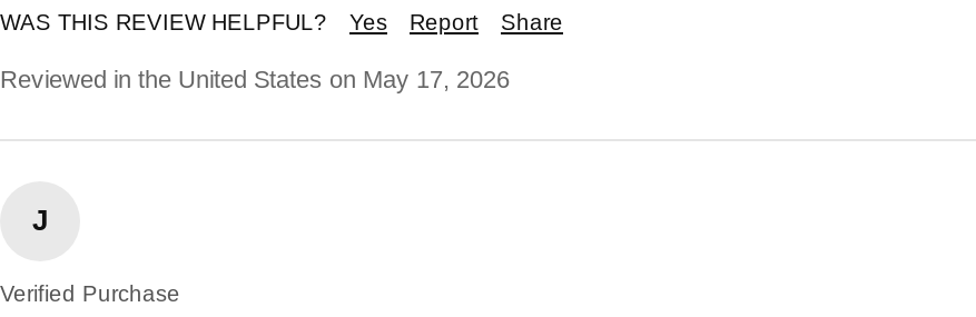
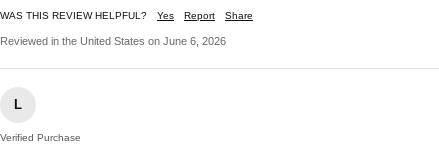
[0,65,510,92] Reviewed in the United States on May 17, 2026 -> [0,35,226,47] Reviewed in the United States on June 6, 2026
[32,203,48,236] J -> [14,97,22,112] L

